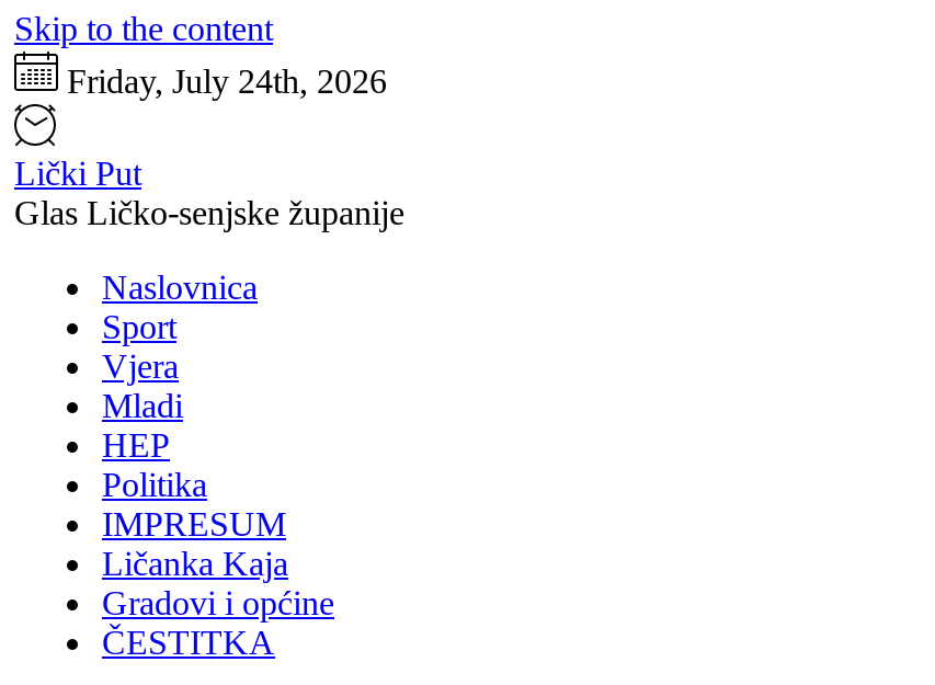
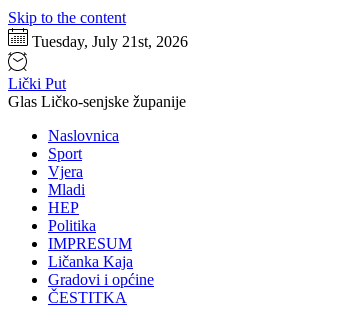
[67,62,387,100] Friday, July 24th, 2026 -> [32,33,188,50] Tuesday, July 21st, 2026

